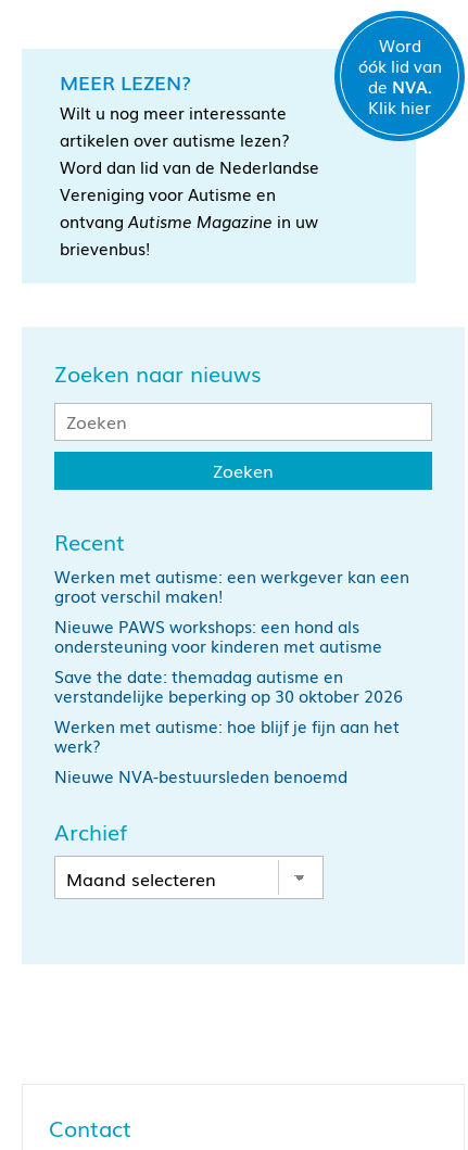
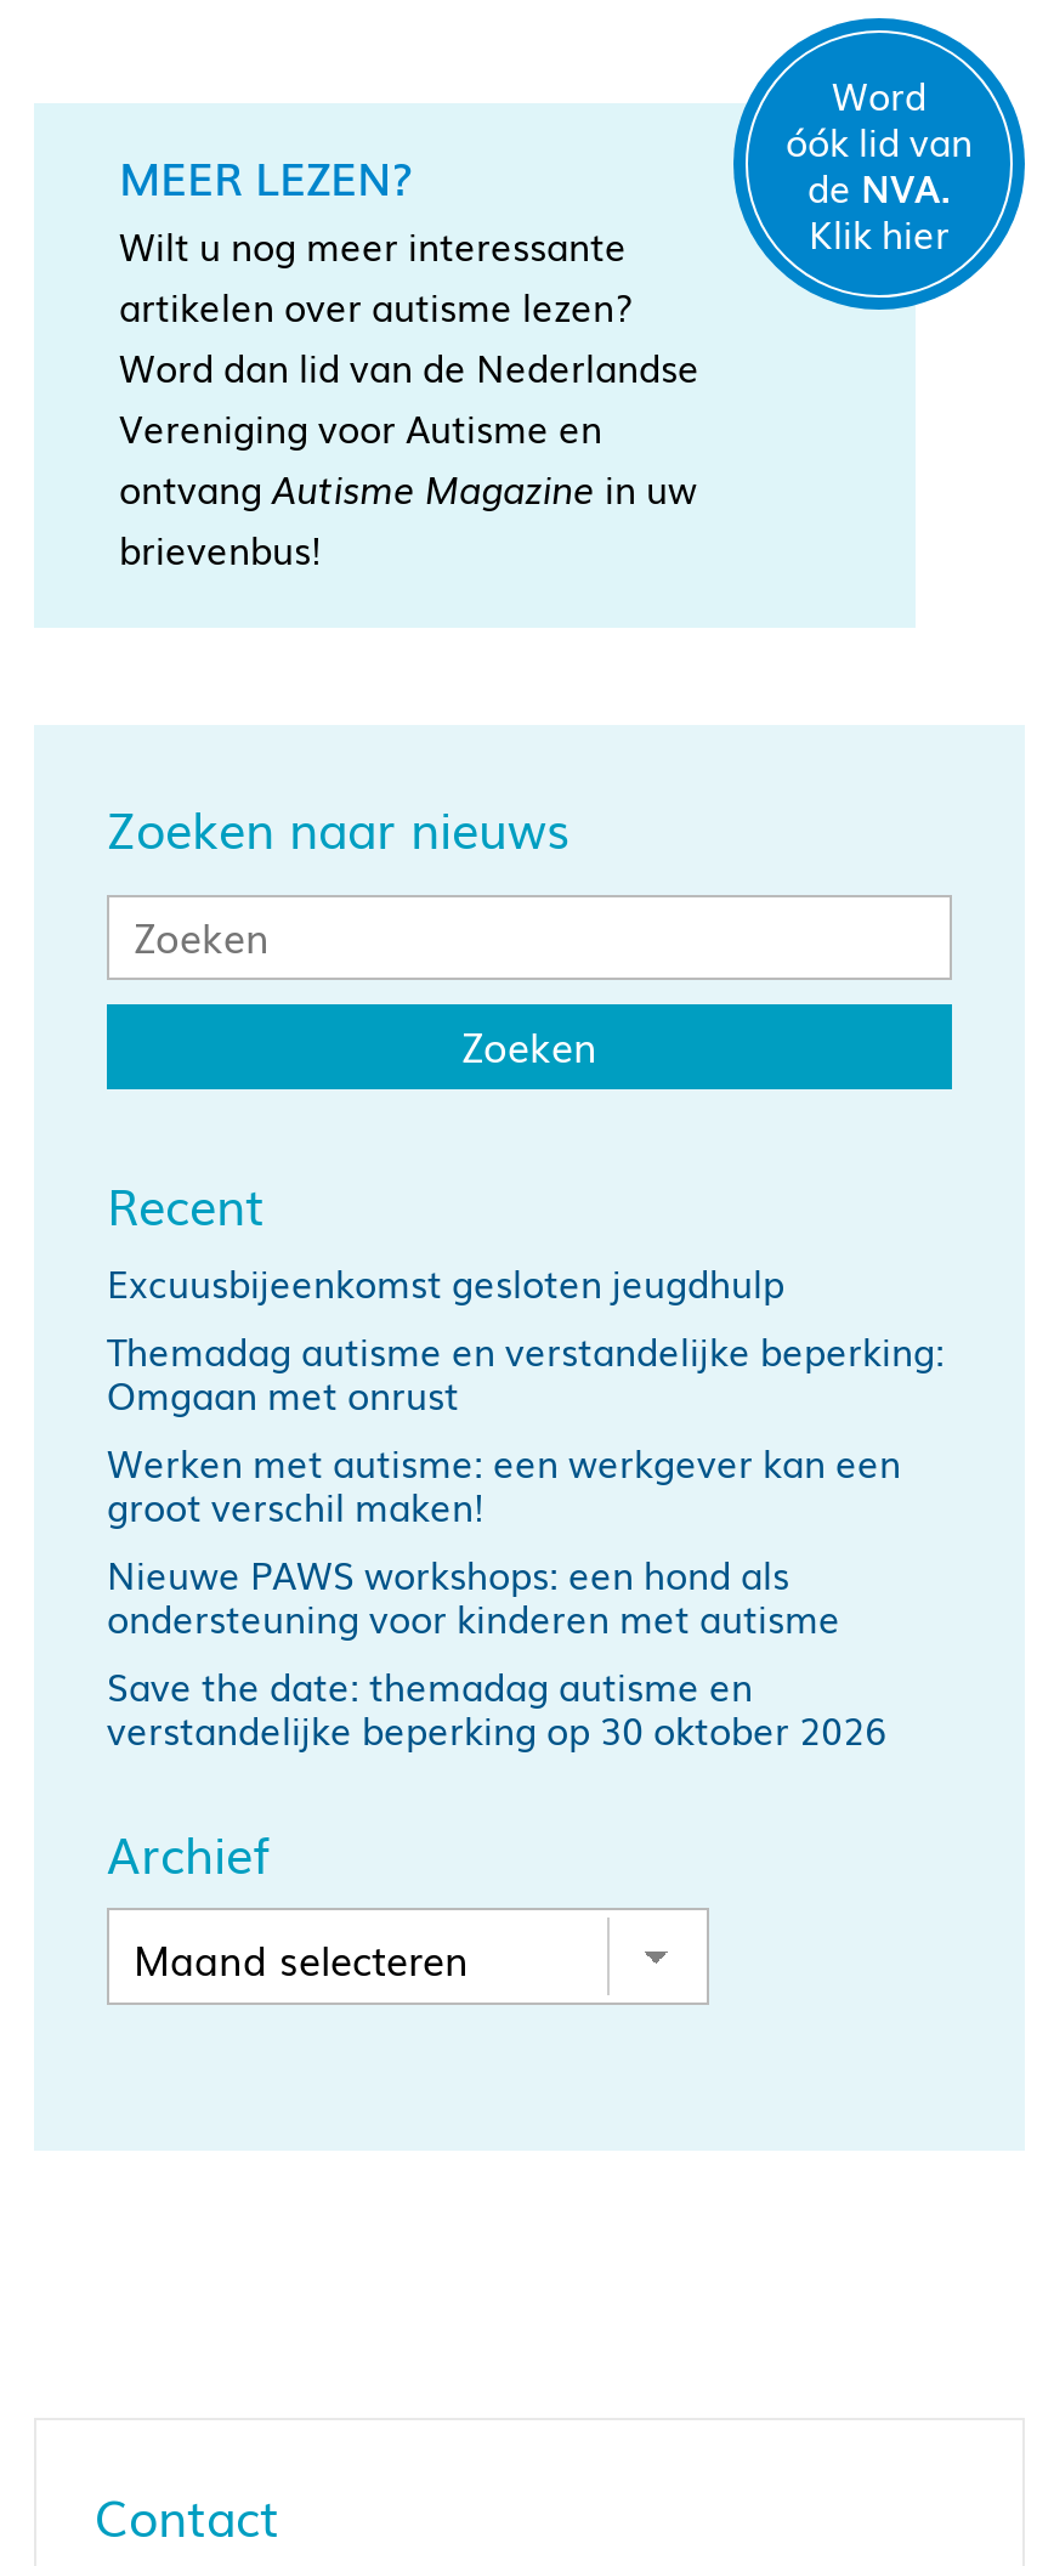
none -> [107,1255,945,1420] Excuusbijeenkomst gesloten jeugdhulp | Themadag autisme en verstandelijke beperking: | Omgaan met onrust
moved [54,564,409,707] -> [107,1435,901,1756]: Werken met autisme: een werkgever kan een | groot verschil maken! | Nieuwe PAWS workshops: een hond als | ondersteuning voor kinderen met autisme | Save the date: themadag autisme en | verstandelijke beperking op 30 oktober 2026
[54,714,400,788] Werken met autisme: hoe blijf je fijn aan het | werk? | Nieuwe NVA-bestuursleden benoemd -> none

